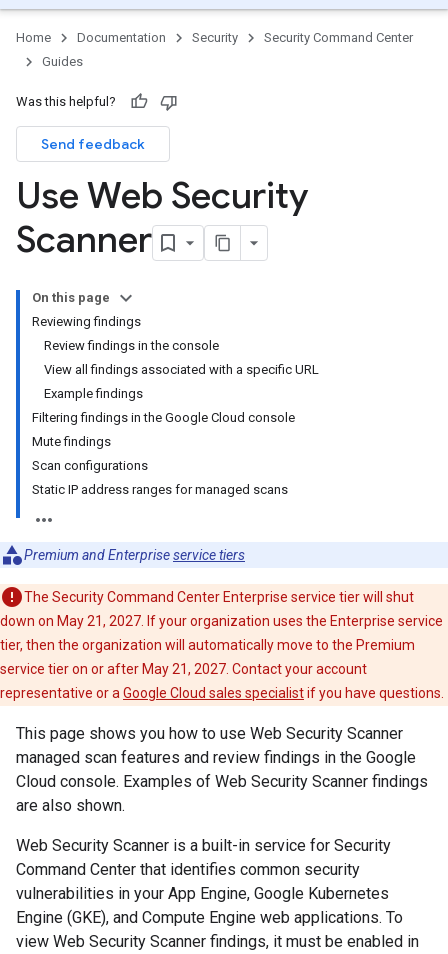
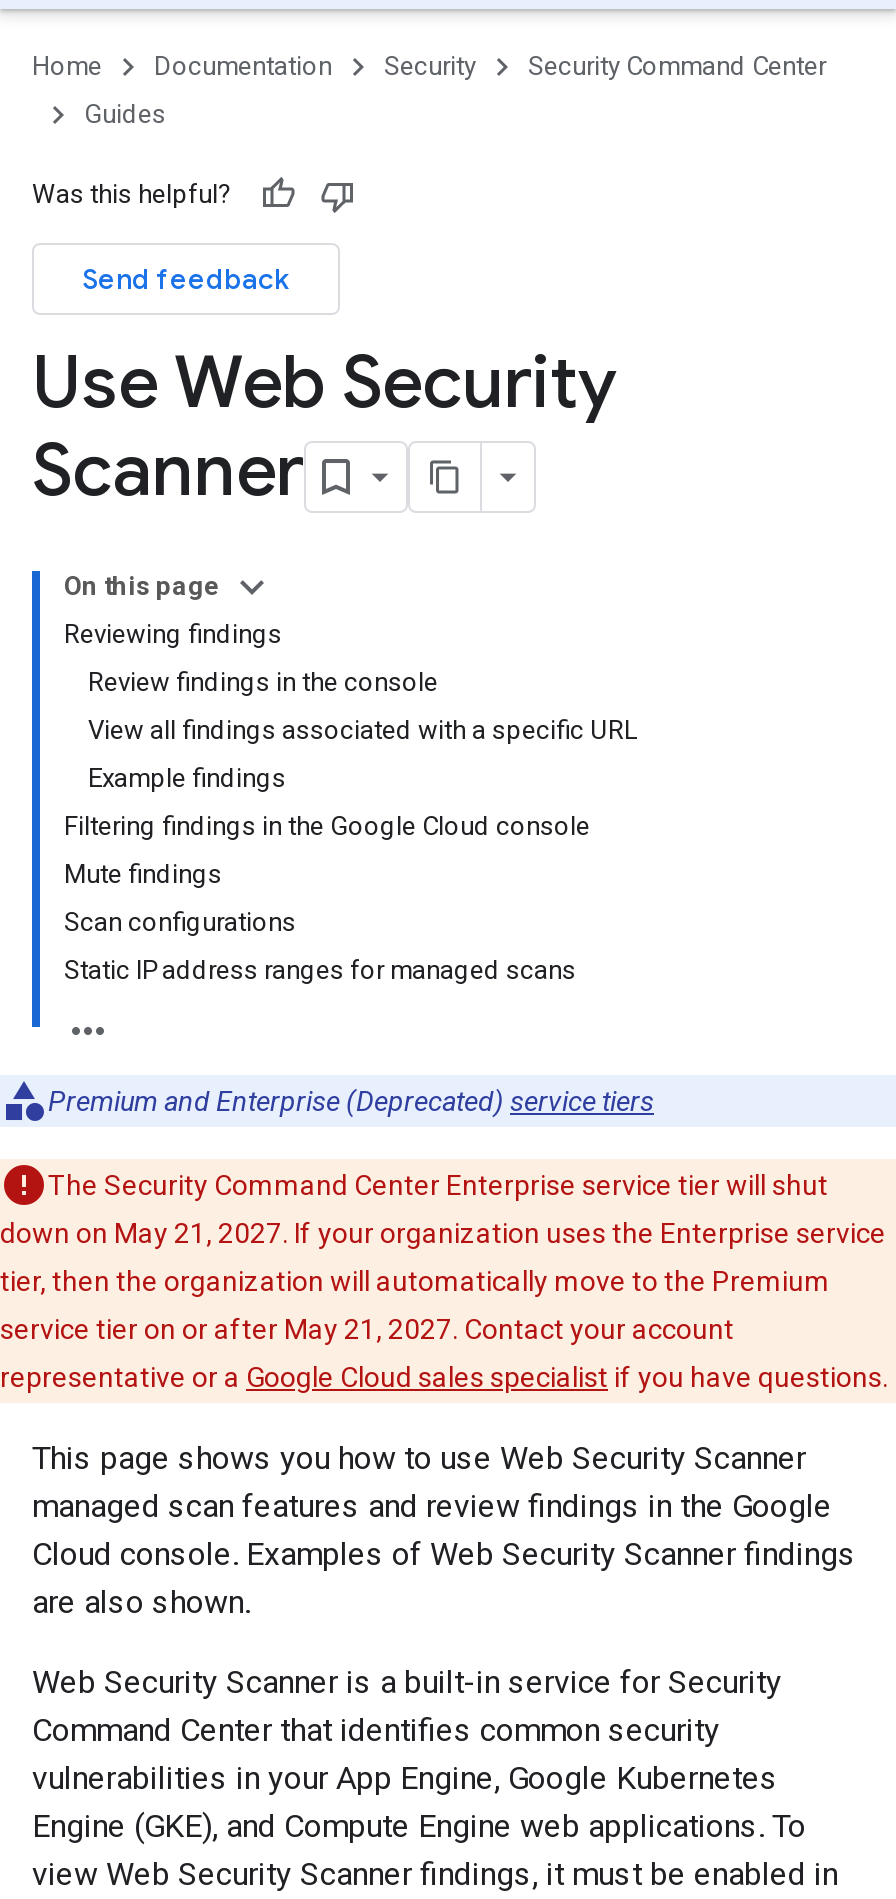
[24,547,245,563] Premium and Enterprise service tiers -> [48,1085,654,1117] Premium and Enterprise (Deprecated) service tiers

